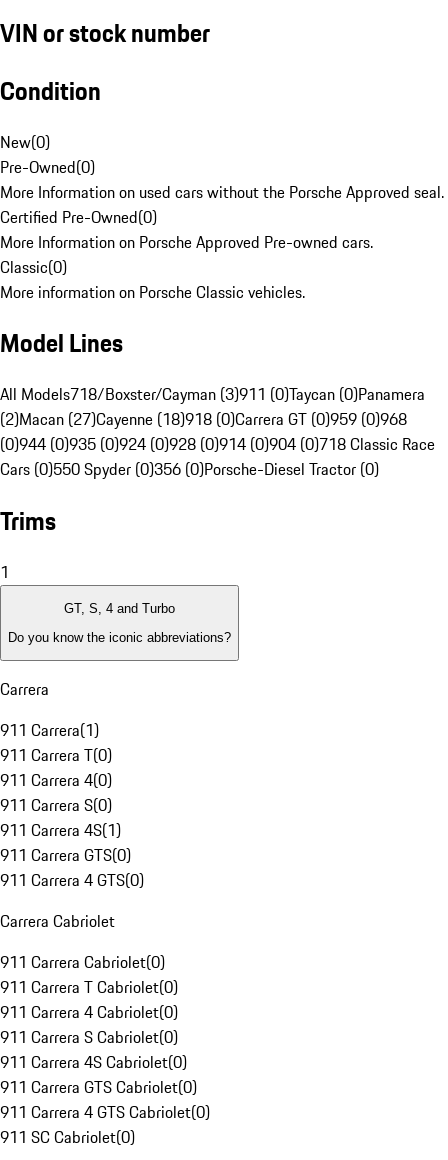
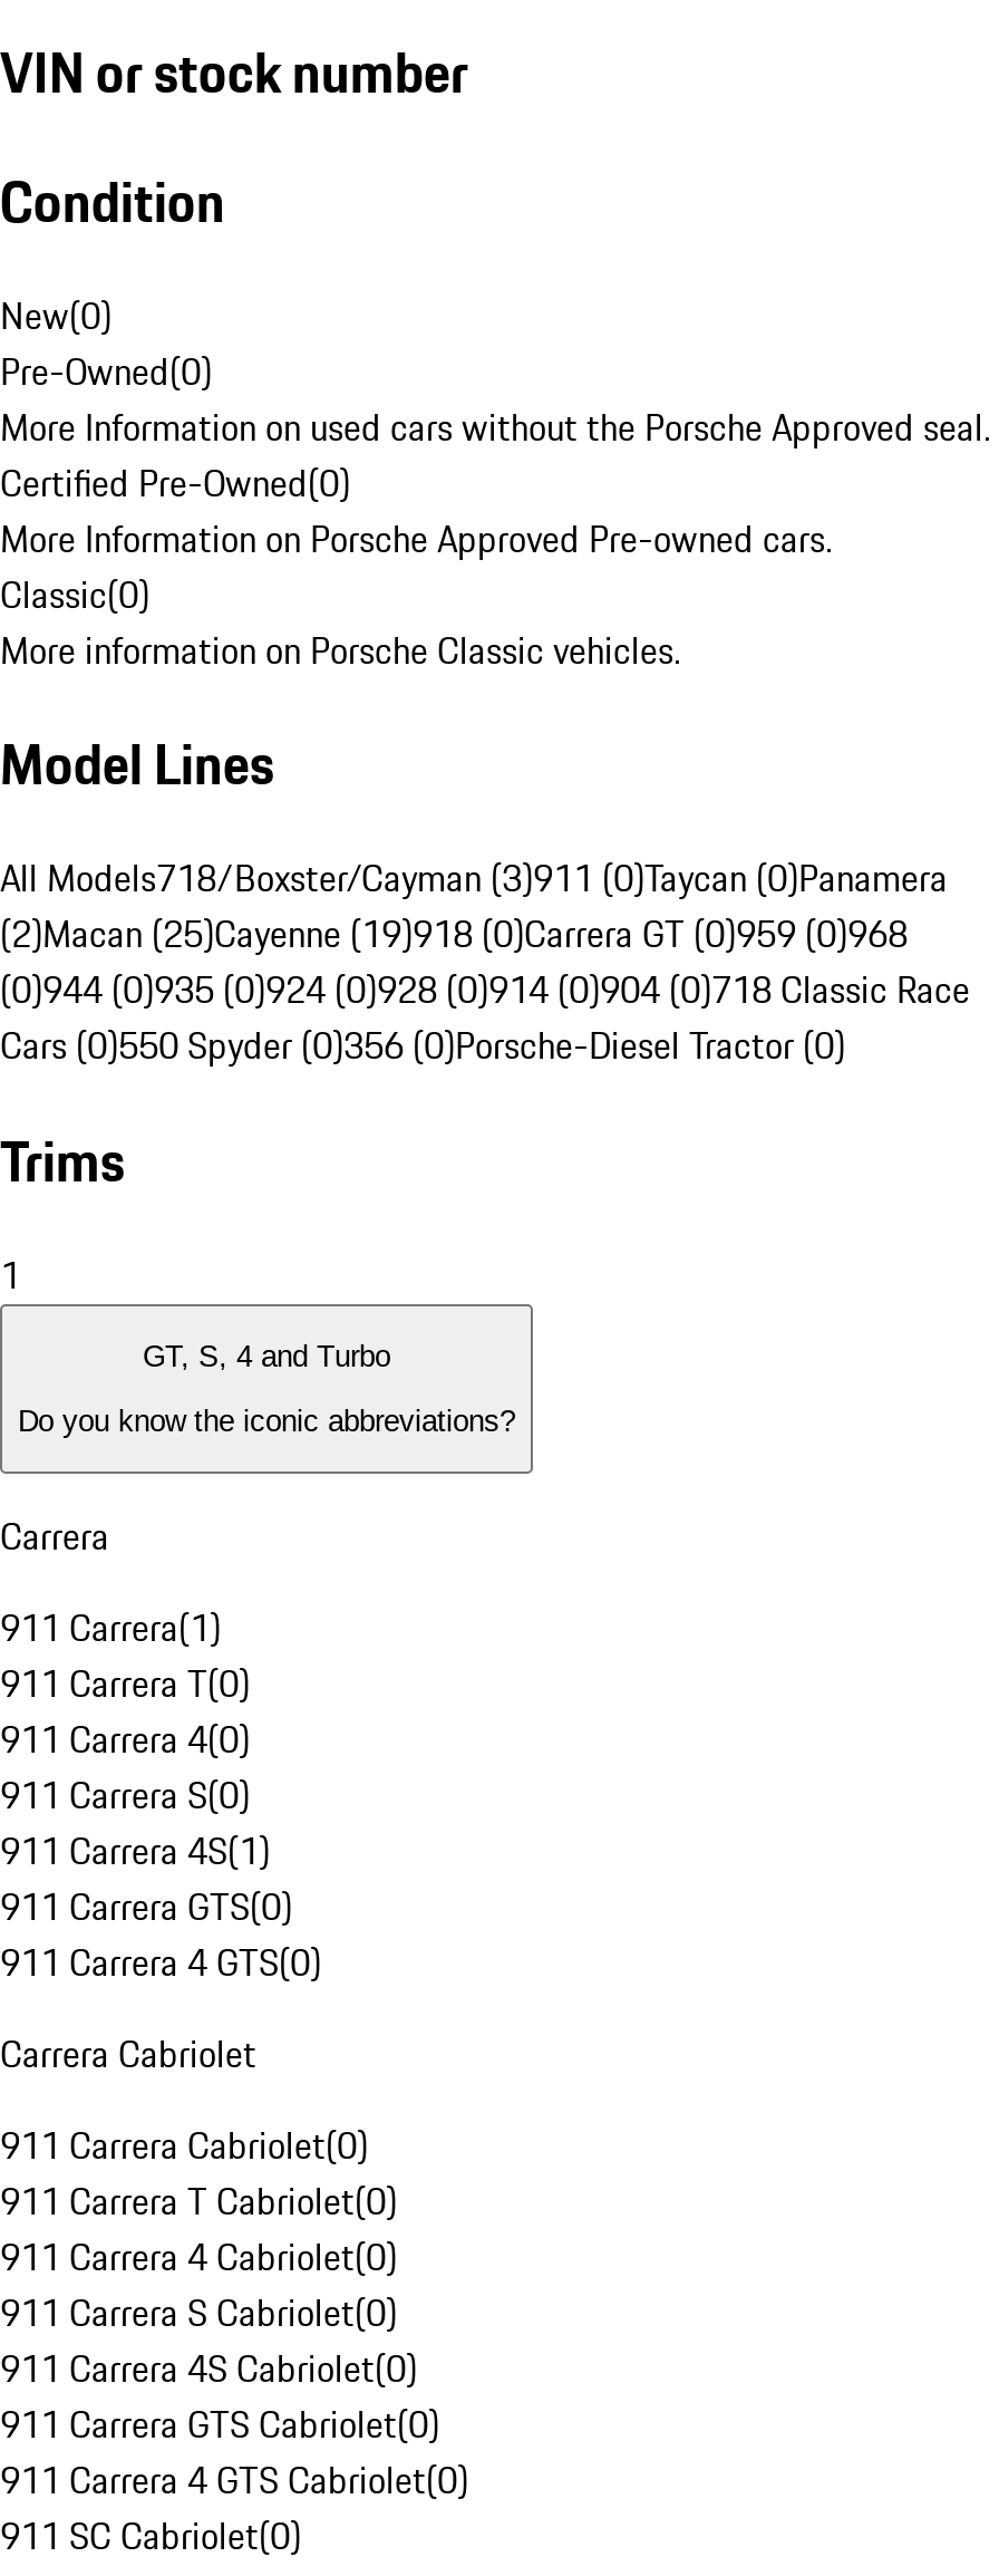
[0,407,407,431] (2)Macan (27)Cayenne (18)918 (0)Carrera GT (0)959 (0)968 -> [0,908,908,961] (2)Macan (25)Cayenne (19)918 (0)Carrera GT (0)959 (0)968

